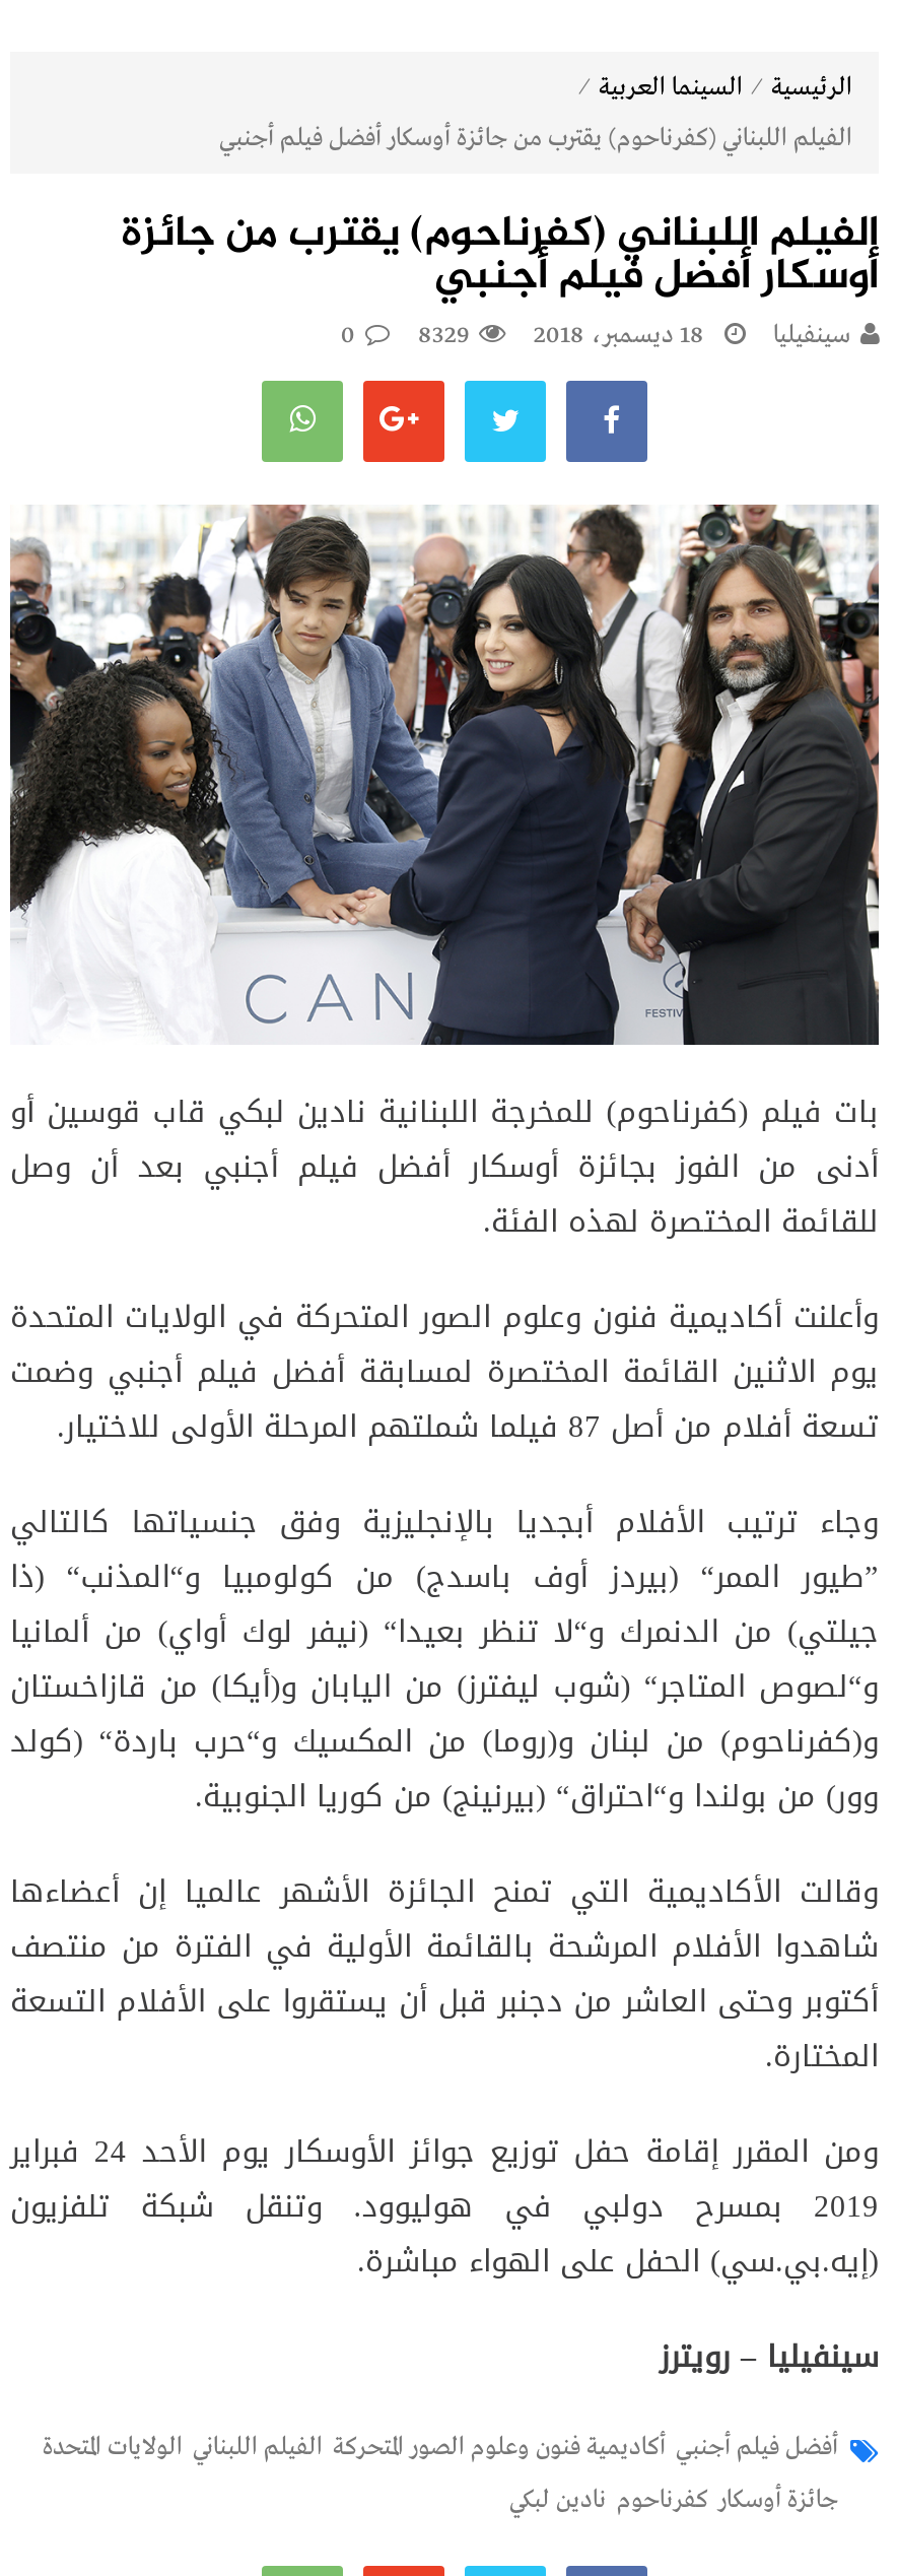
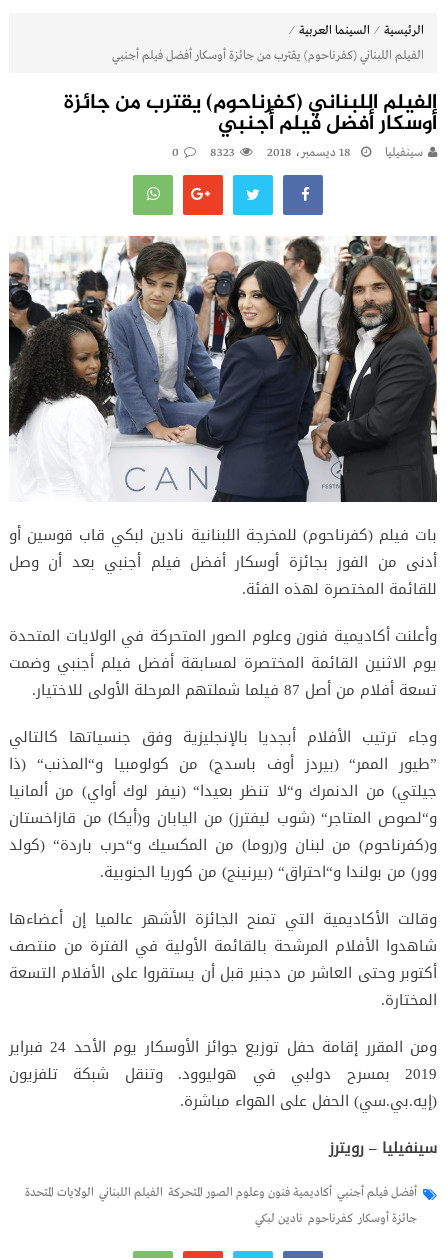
[341,320,469,352] 0 8329 -> [172,145,235,161] 0 8323

